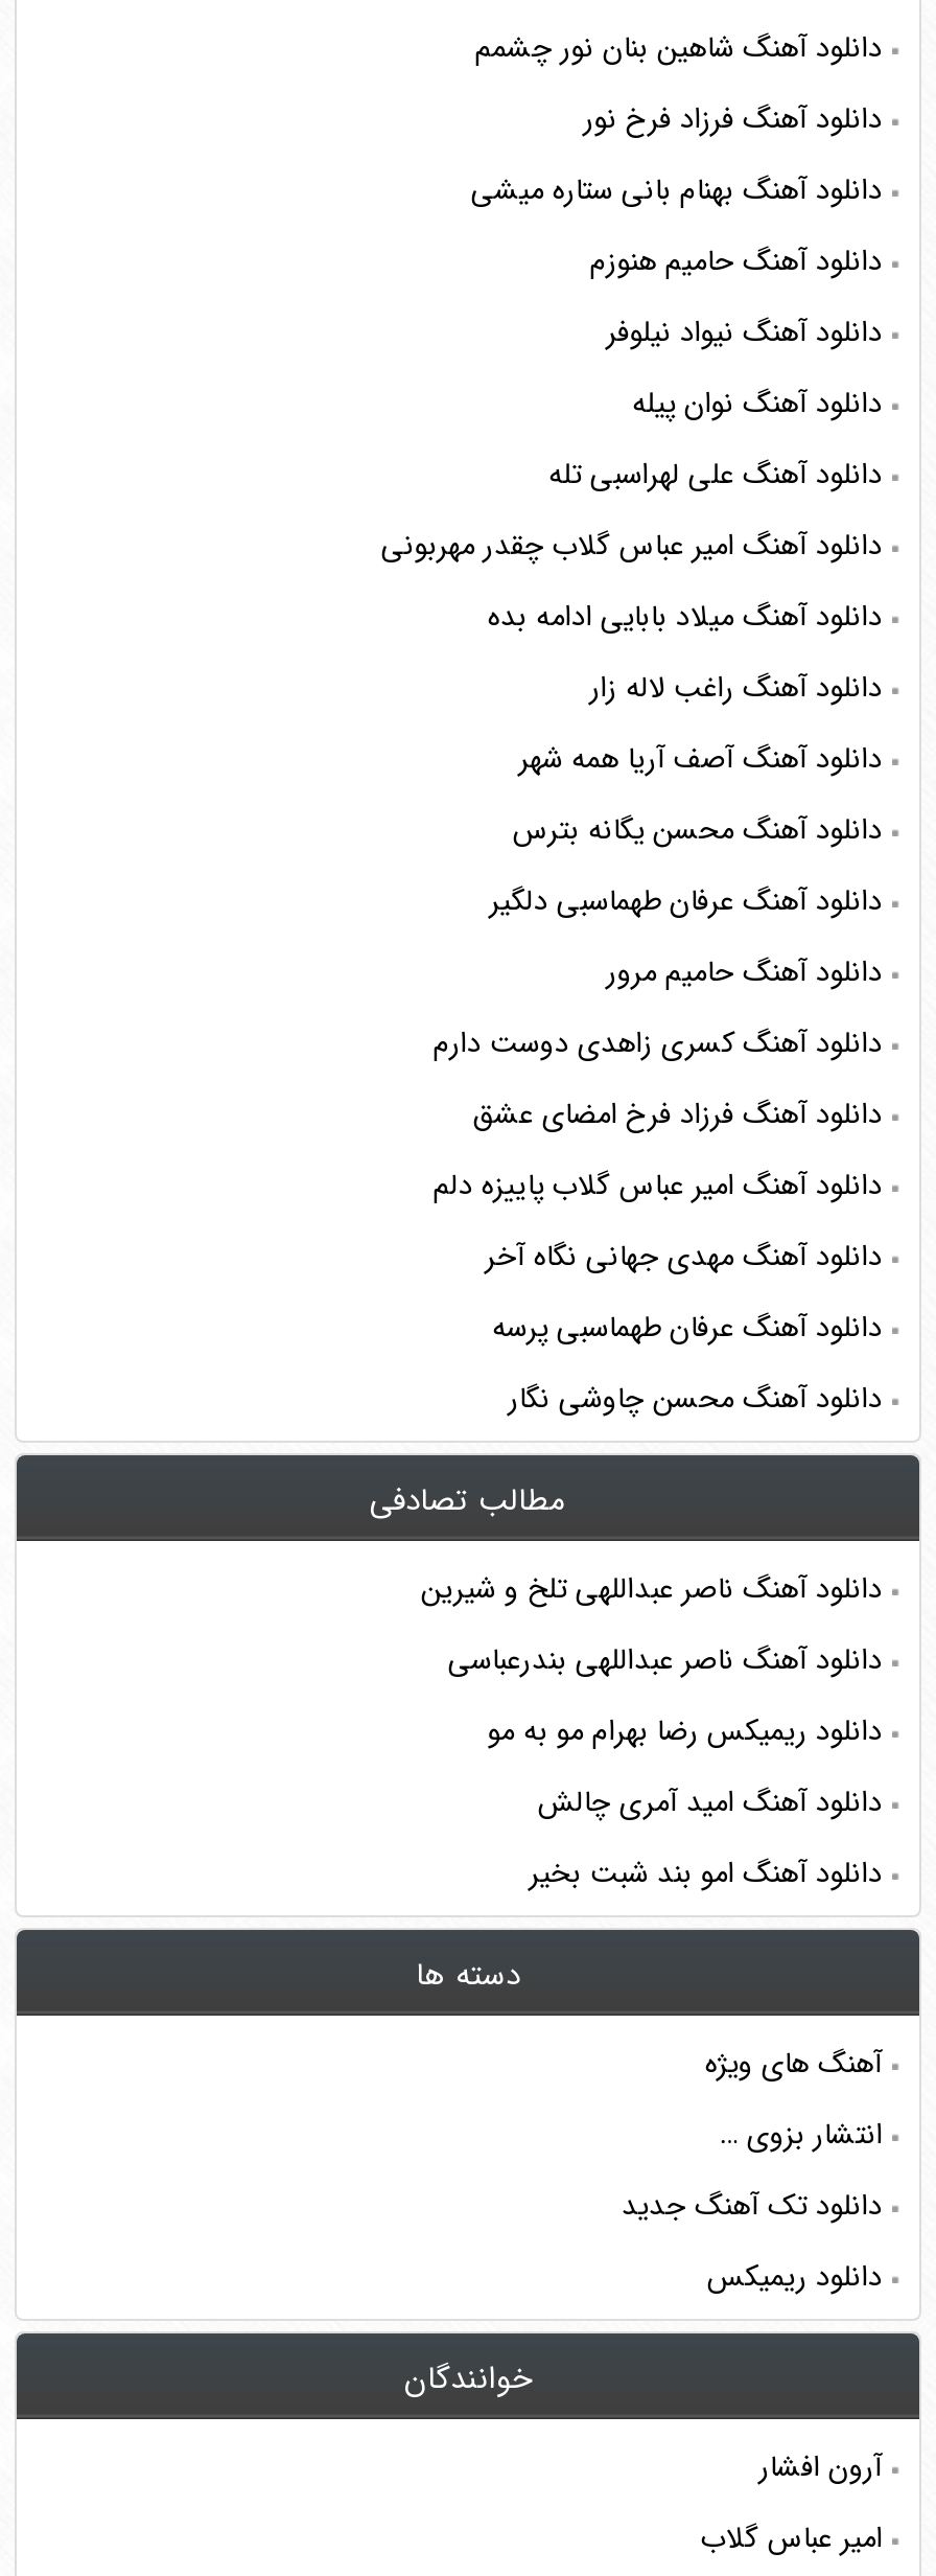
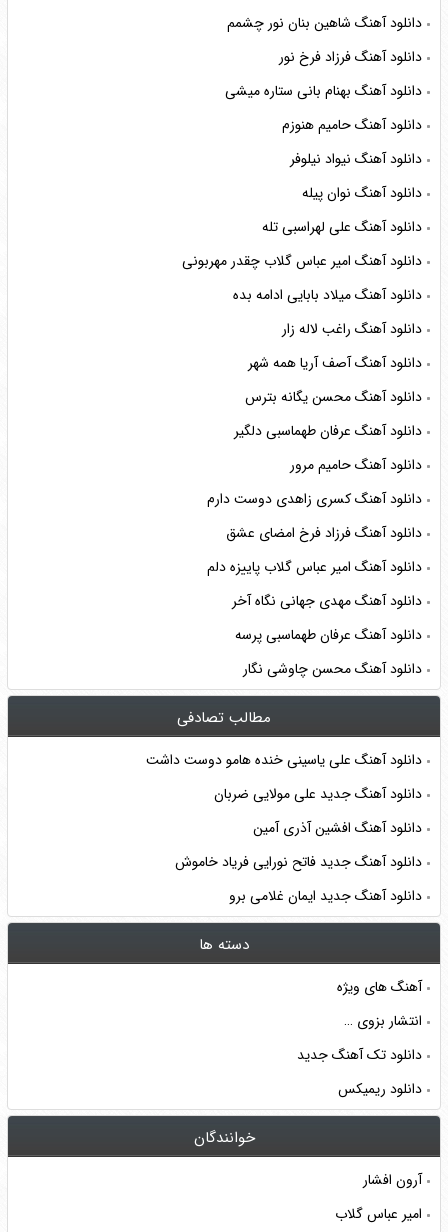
[421,1566,882,1612] دانلود آهنگ ناصر عبداللهی تلخ و شیرین -> [146,749,422,771] دانلود آهنگ علی یاسینی خنده هامو دوست داشت
[448,1637,882,1683] دانلود آهنگ ناصر عبداللهی بندرعباسی -> [214,783,422,805] دانلود آهنگ جدید علی مولایی ضربان
[487,1708,882,1754] دانلود ریمیکس رضا بهرام مو به مو -> [253,817,422,839] دانلود آهنگ افشین آذری آمین
[538,1779,882,1825] دانلود آهنگ امید آمری چالش -> [175,851,422,873] دانلود آهنگ جدید فاتح نورایی فریاد خاموش
[529,1850,882,1896] دانلود آهنگ امو بند شبت بخیر -> [229,885,422,907] دانلود آهنگ جدید ایمان غلامی برو

